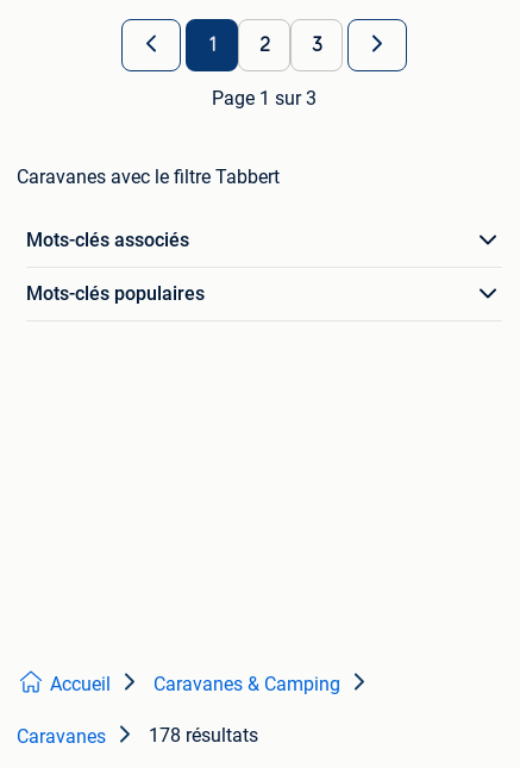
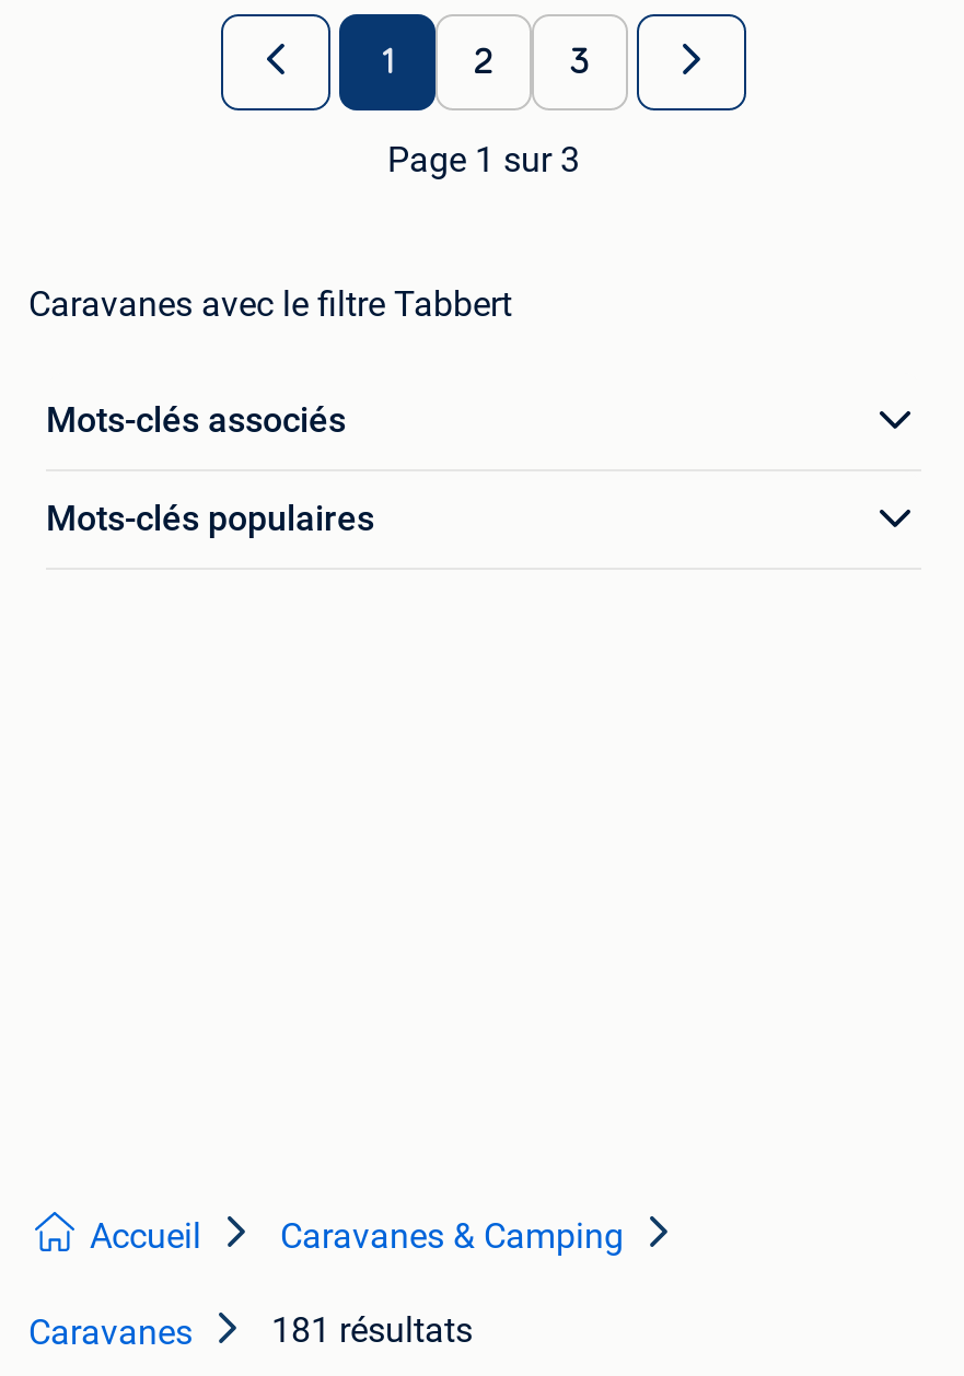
[17,724,258,748] Caravanes 178 résultats -> [28,1310,473,1354] Caravanes 181 résultats

